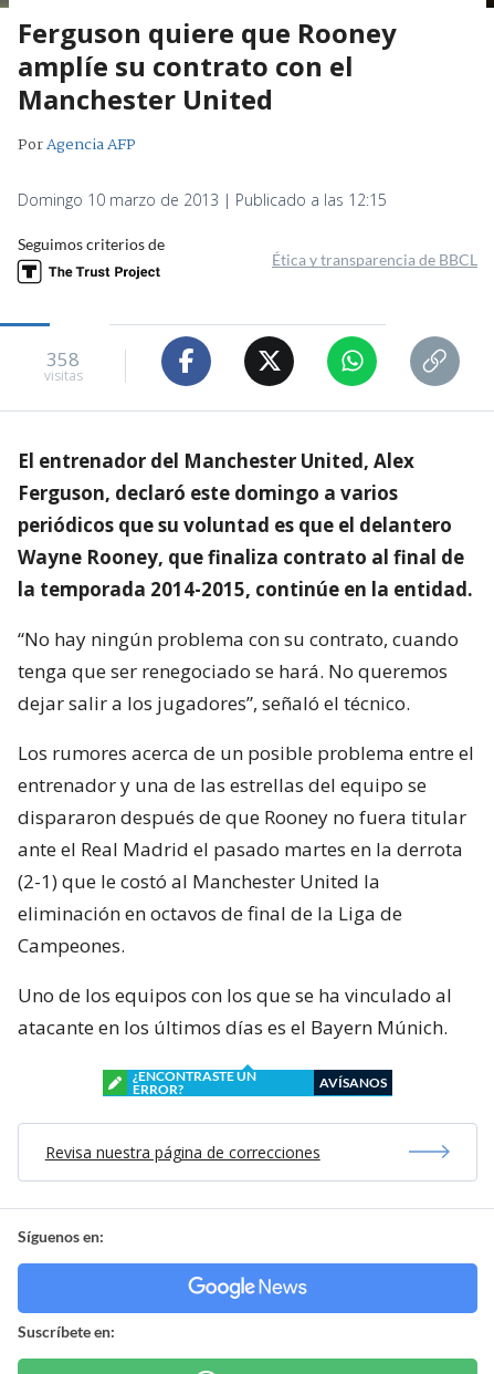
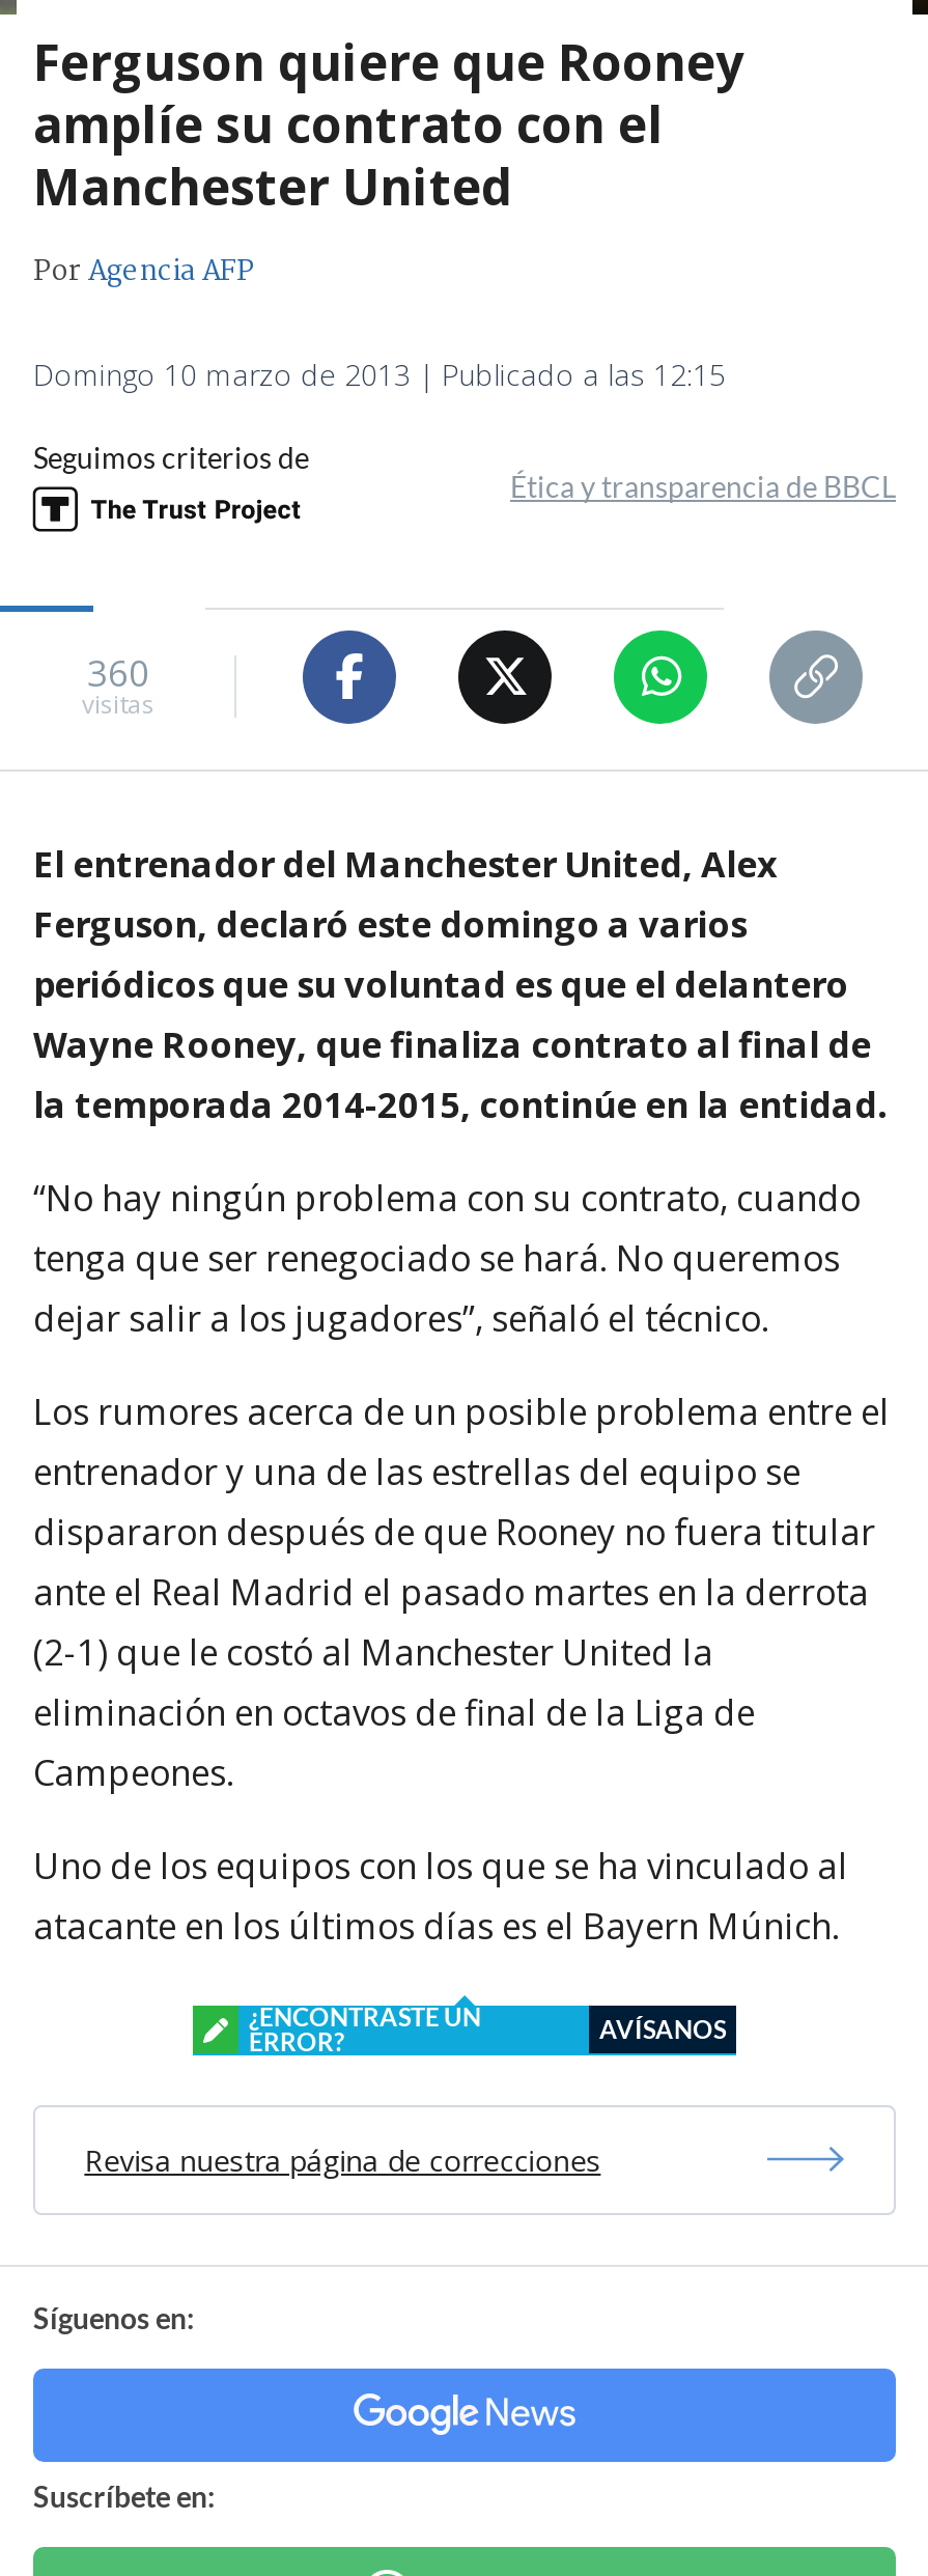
[46,347,80,372] 358 -> [87,650,149,698] 360

